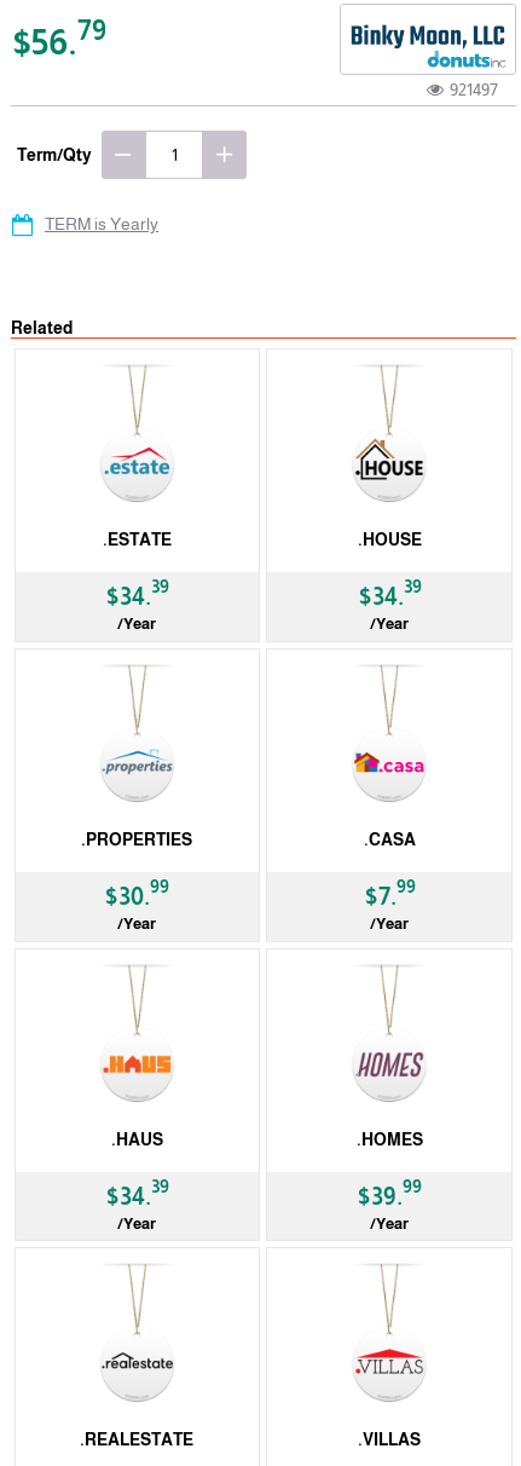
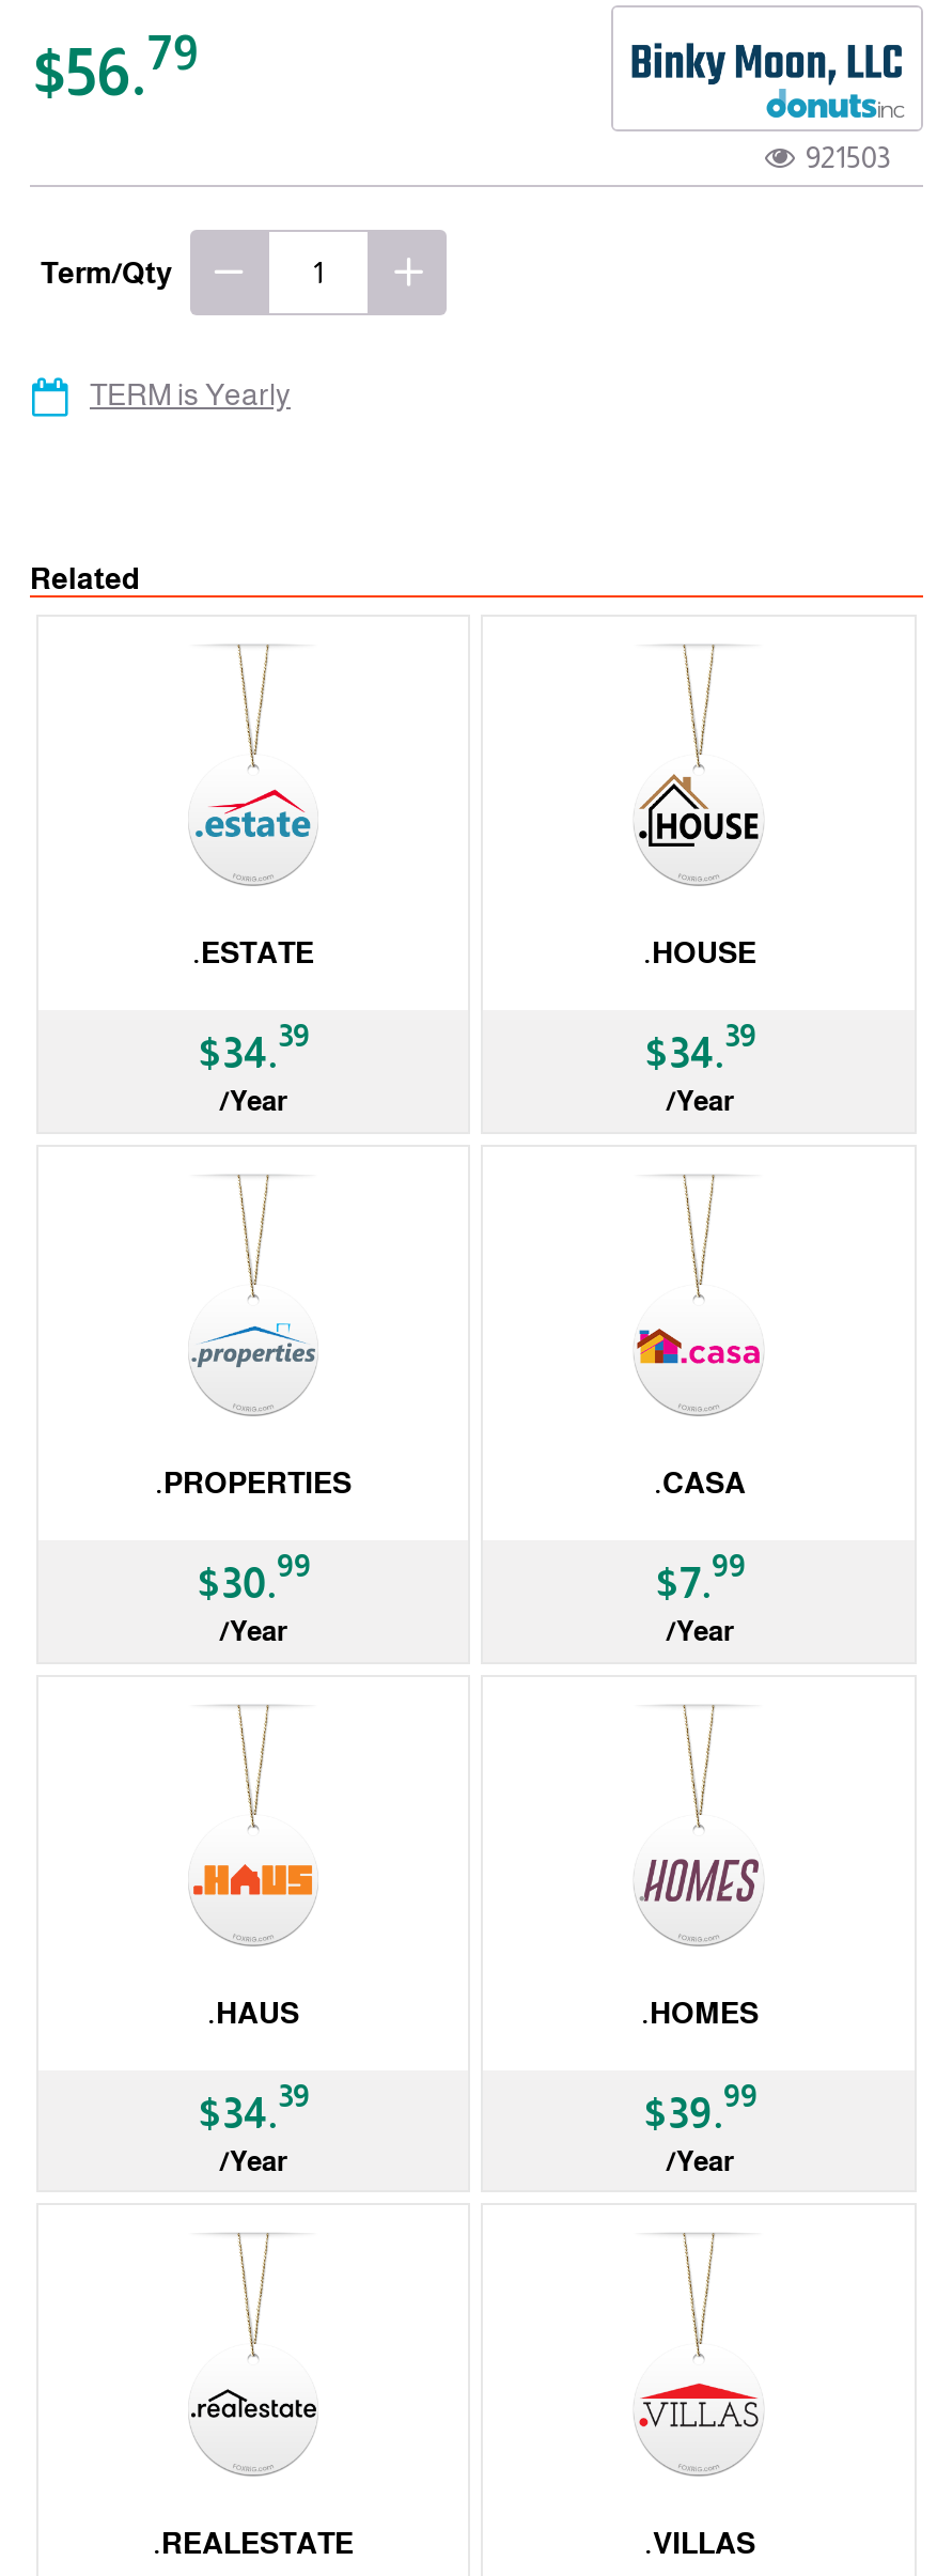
[450,80,498,100] 921497 -> [806,141,891,175] 921503

